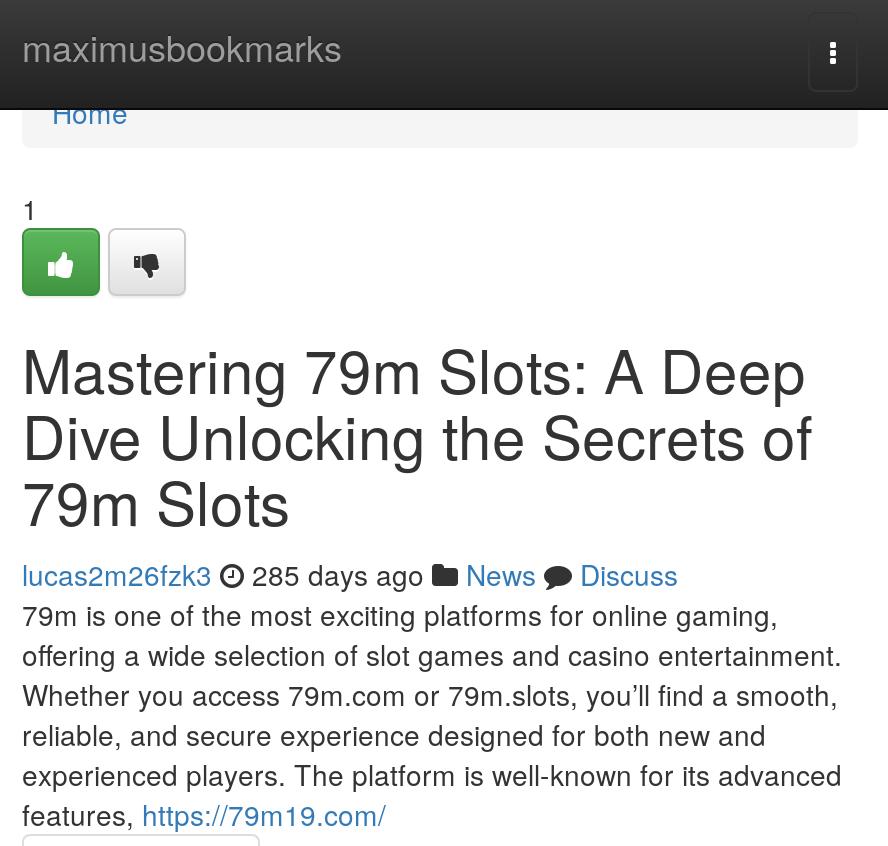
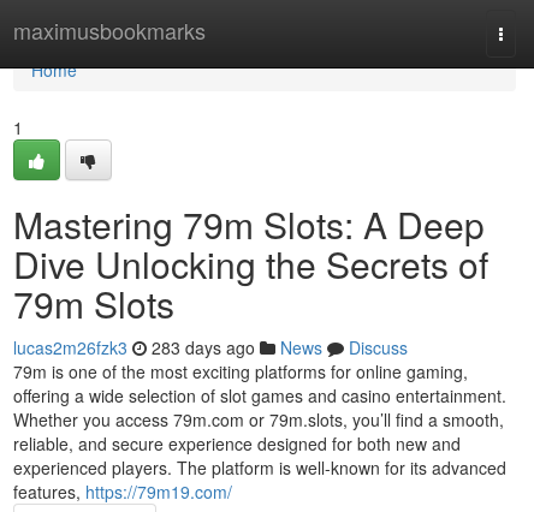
[22,554,678,594] lucas2m26fzk3 285 days ago News Discuss -> [13,335,408,359] lucas2m26fzk3 283 days ago News Discuss

